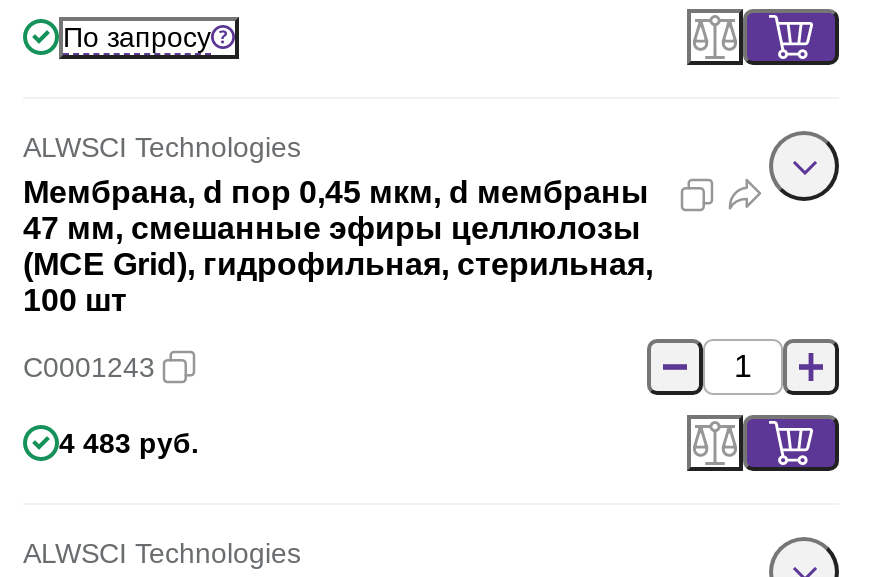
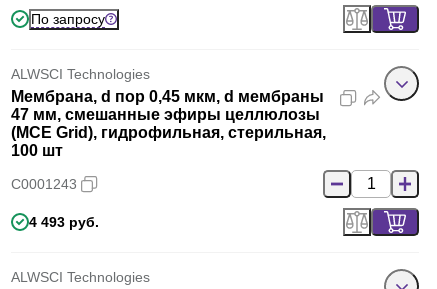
[59,427,199,459] 4 483 руб. -> [29,214,99,230] 4 493 руб.

